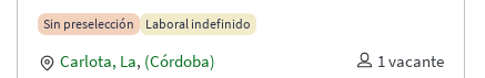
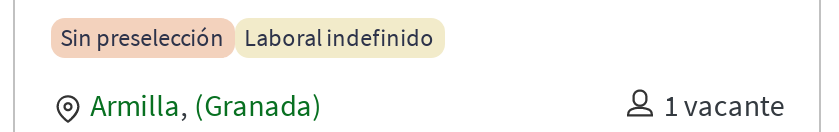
[59,50,215,71] Carlota, La, (Córdoba) -> [90,86,322,124] Armilla, (Granada)

